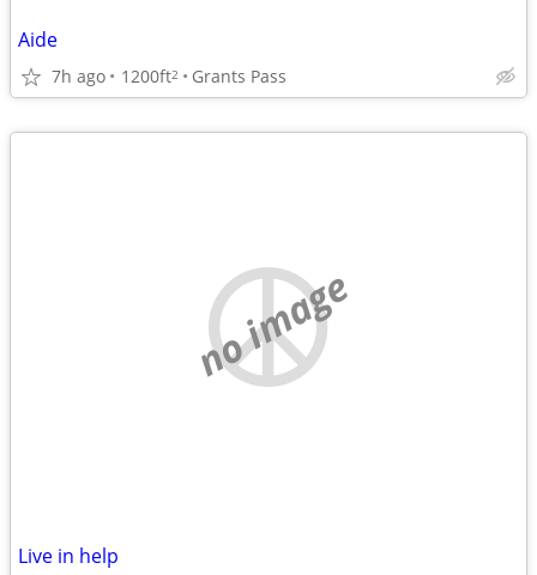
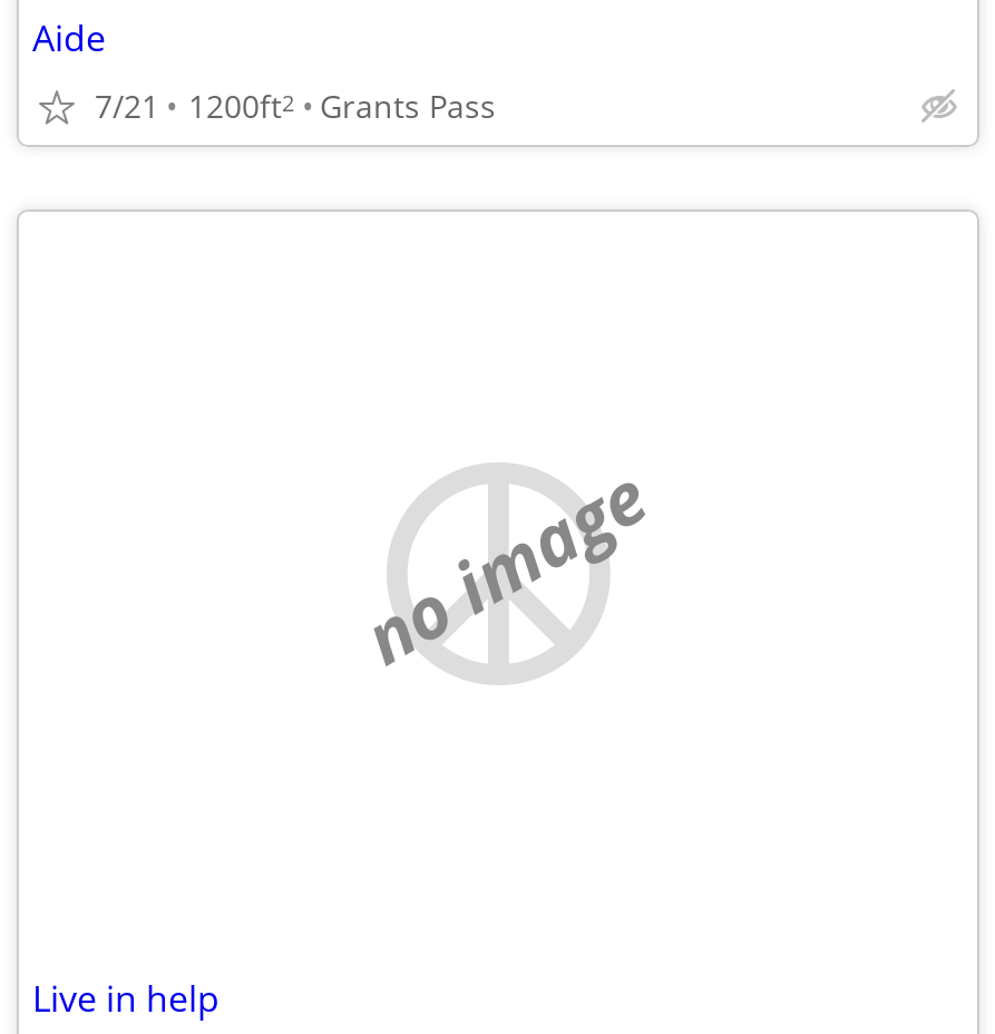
[52,64,286,87] 7h ago 1200ft2 Grants Pass -> [95,84,496,126] 7/21 1200ft2 Grants Pass

